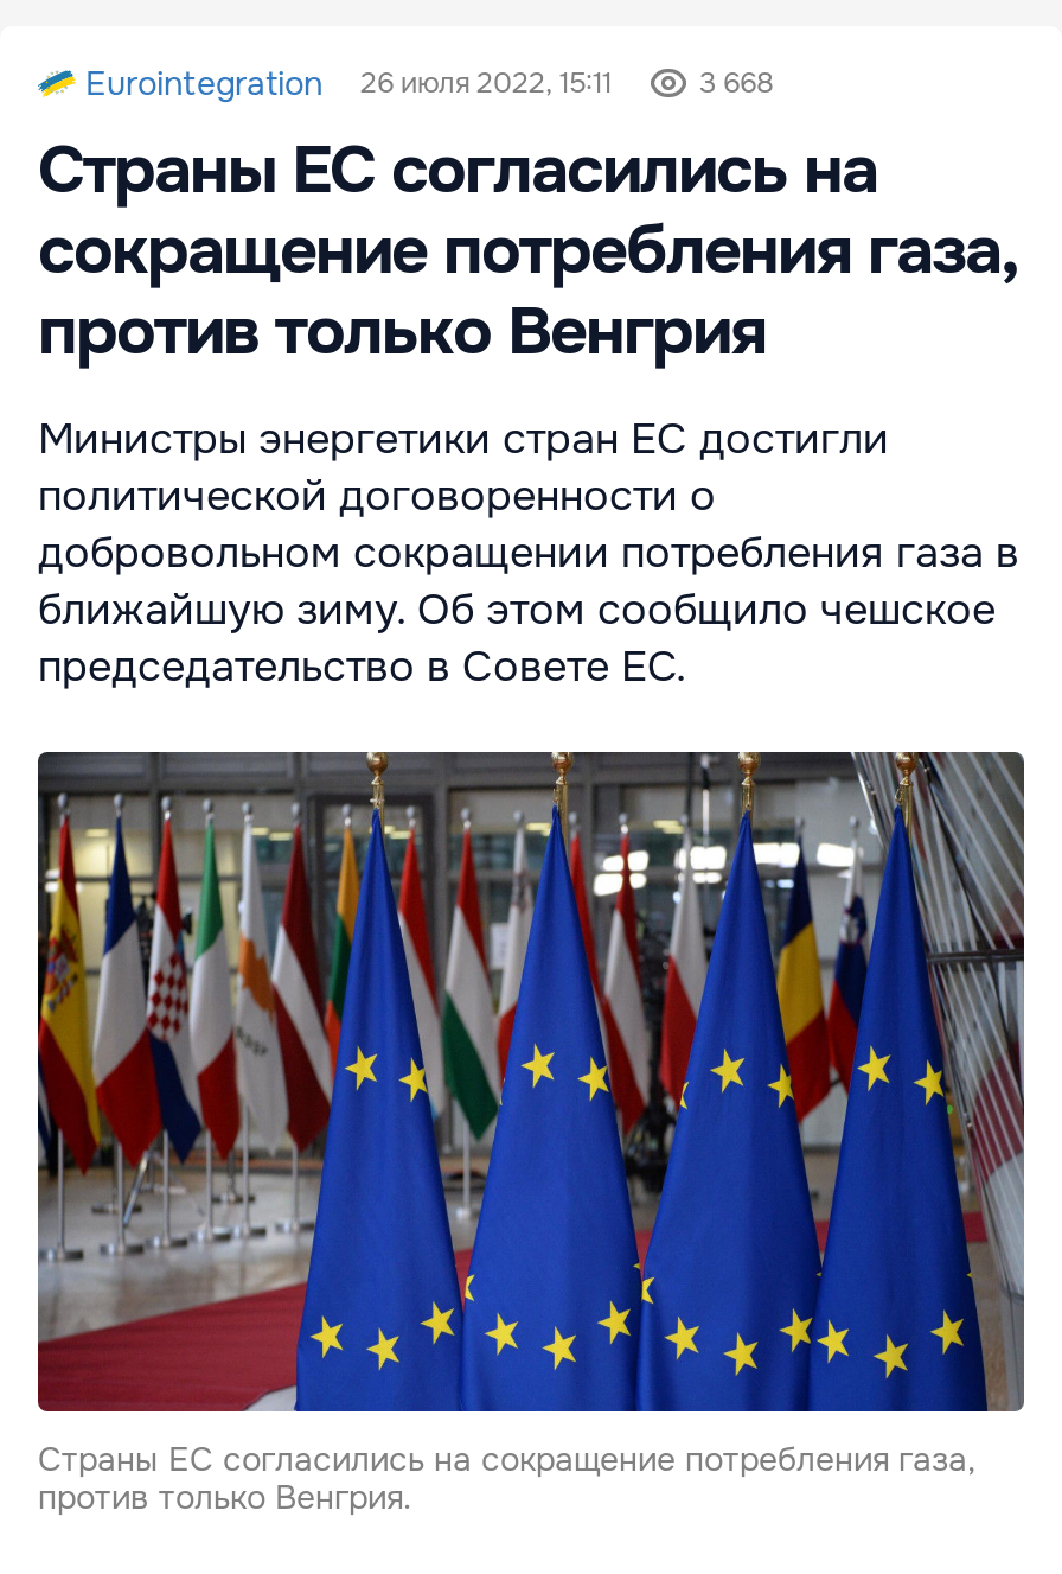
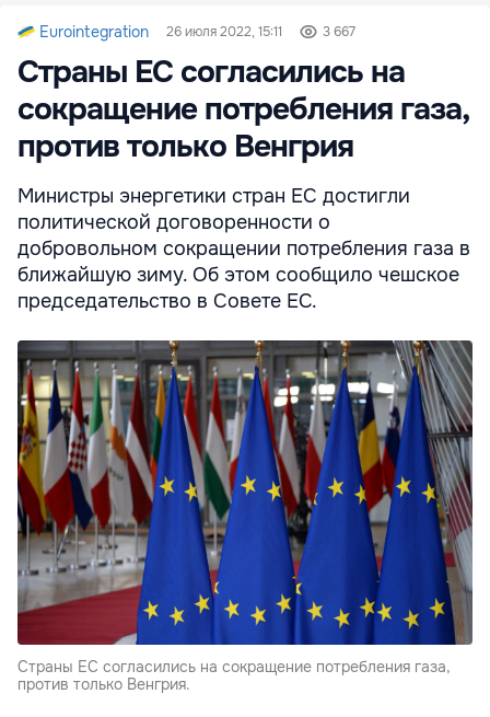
[699,65,773,103] 3 668 -> [323,23,355,41] 3 667

